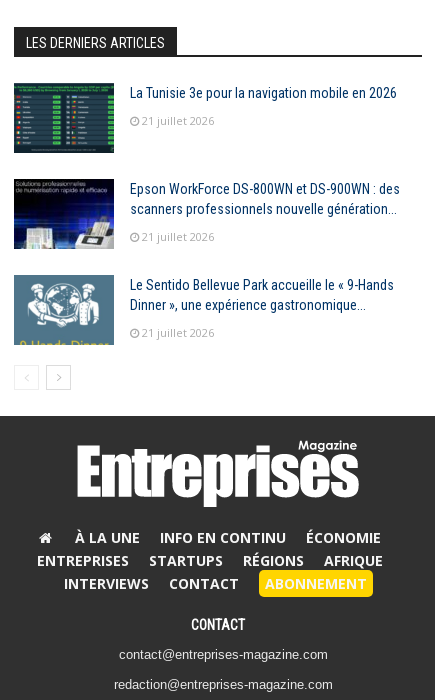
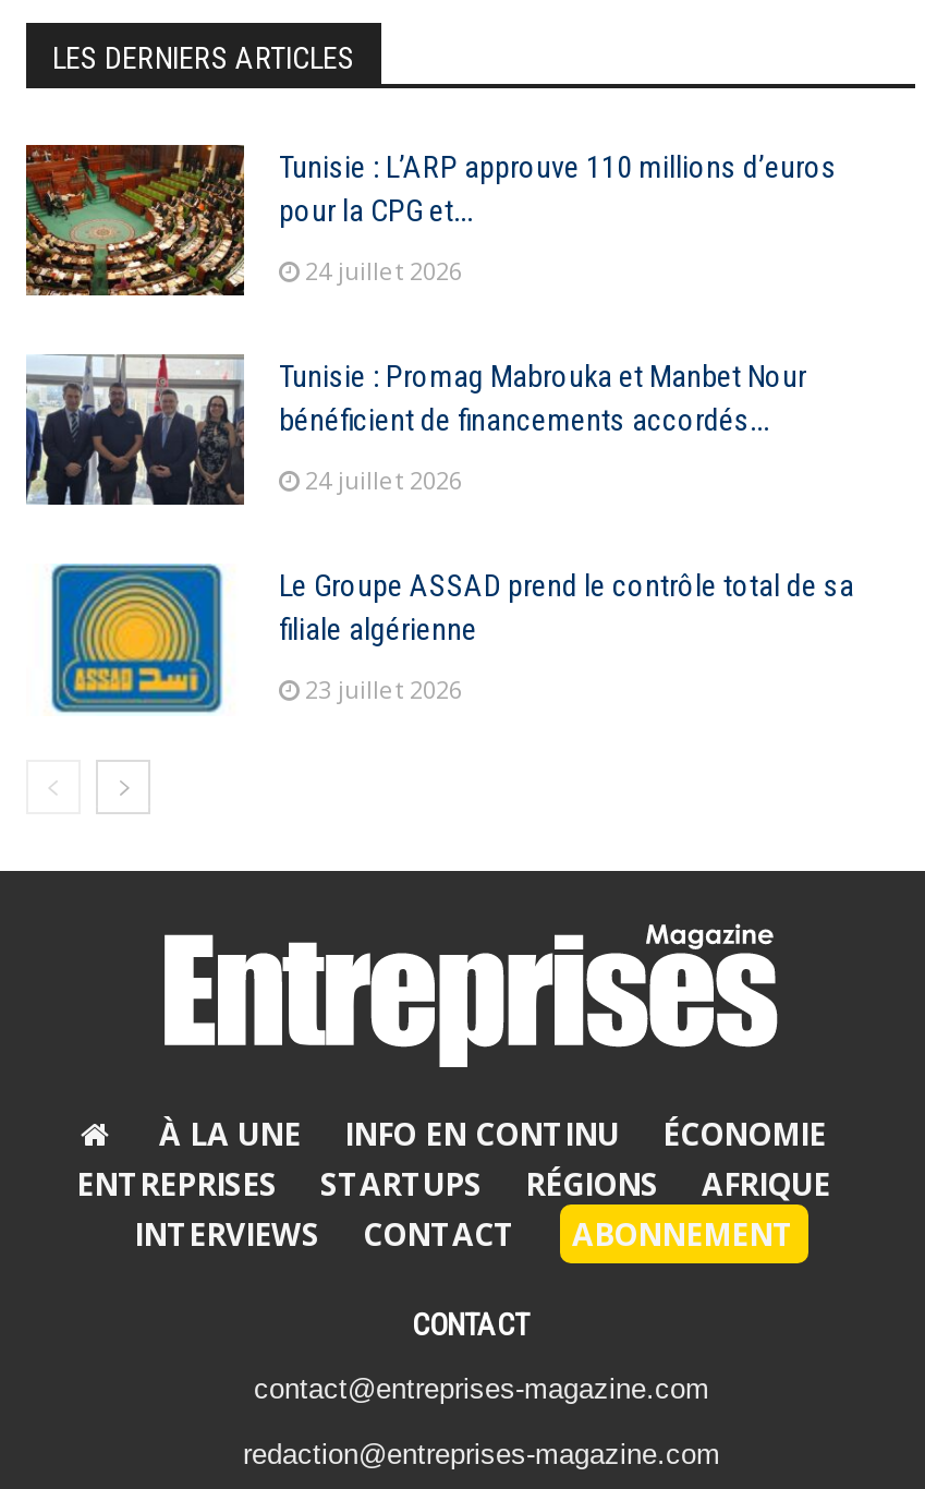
[13,82,397,154] [image] | La Tunisie 3e pour la navigation mobile en 2026 -> [24,142,837,299] [image] | Tunisie : L’ARP approuve 110 millions d’euros | pour la CPG et...
[142,113,214,128] 21 juillet 2026 -> [305,254,462,287] 24 juillet 2026
[13,178,400,250] [image] | Epson WorkForce DS-800WN et DS-900WN : des | scanners professionnels nouvelle génération... -> [24,353,806,506] [image] | Tunisie : Promag Mabrouka et Manbet Nour | bénéficient de financements accordés...
[142,229,214,244] 21 juillet 2026 -> [305,463,462,496] 24 juillet 2026
[13,274,394,346] [image] | Le Sentido Bellevue Park accueille le « 9-Hands | Dinner », une expérience gastronomique... -> [26,562,854,715] [image] | Le Groupe ASSAD prend le contrôle total de sa | filiale algérienne
[142,325,214,340] 21 juillet 2026 -> [305,673,462,705] 23 juillet 2026

